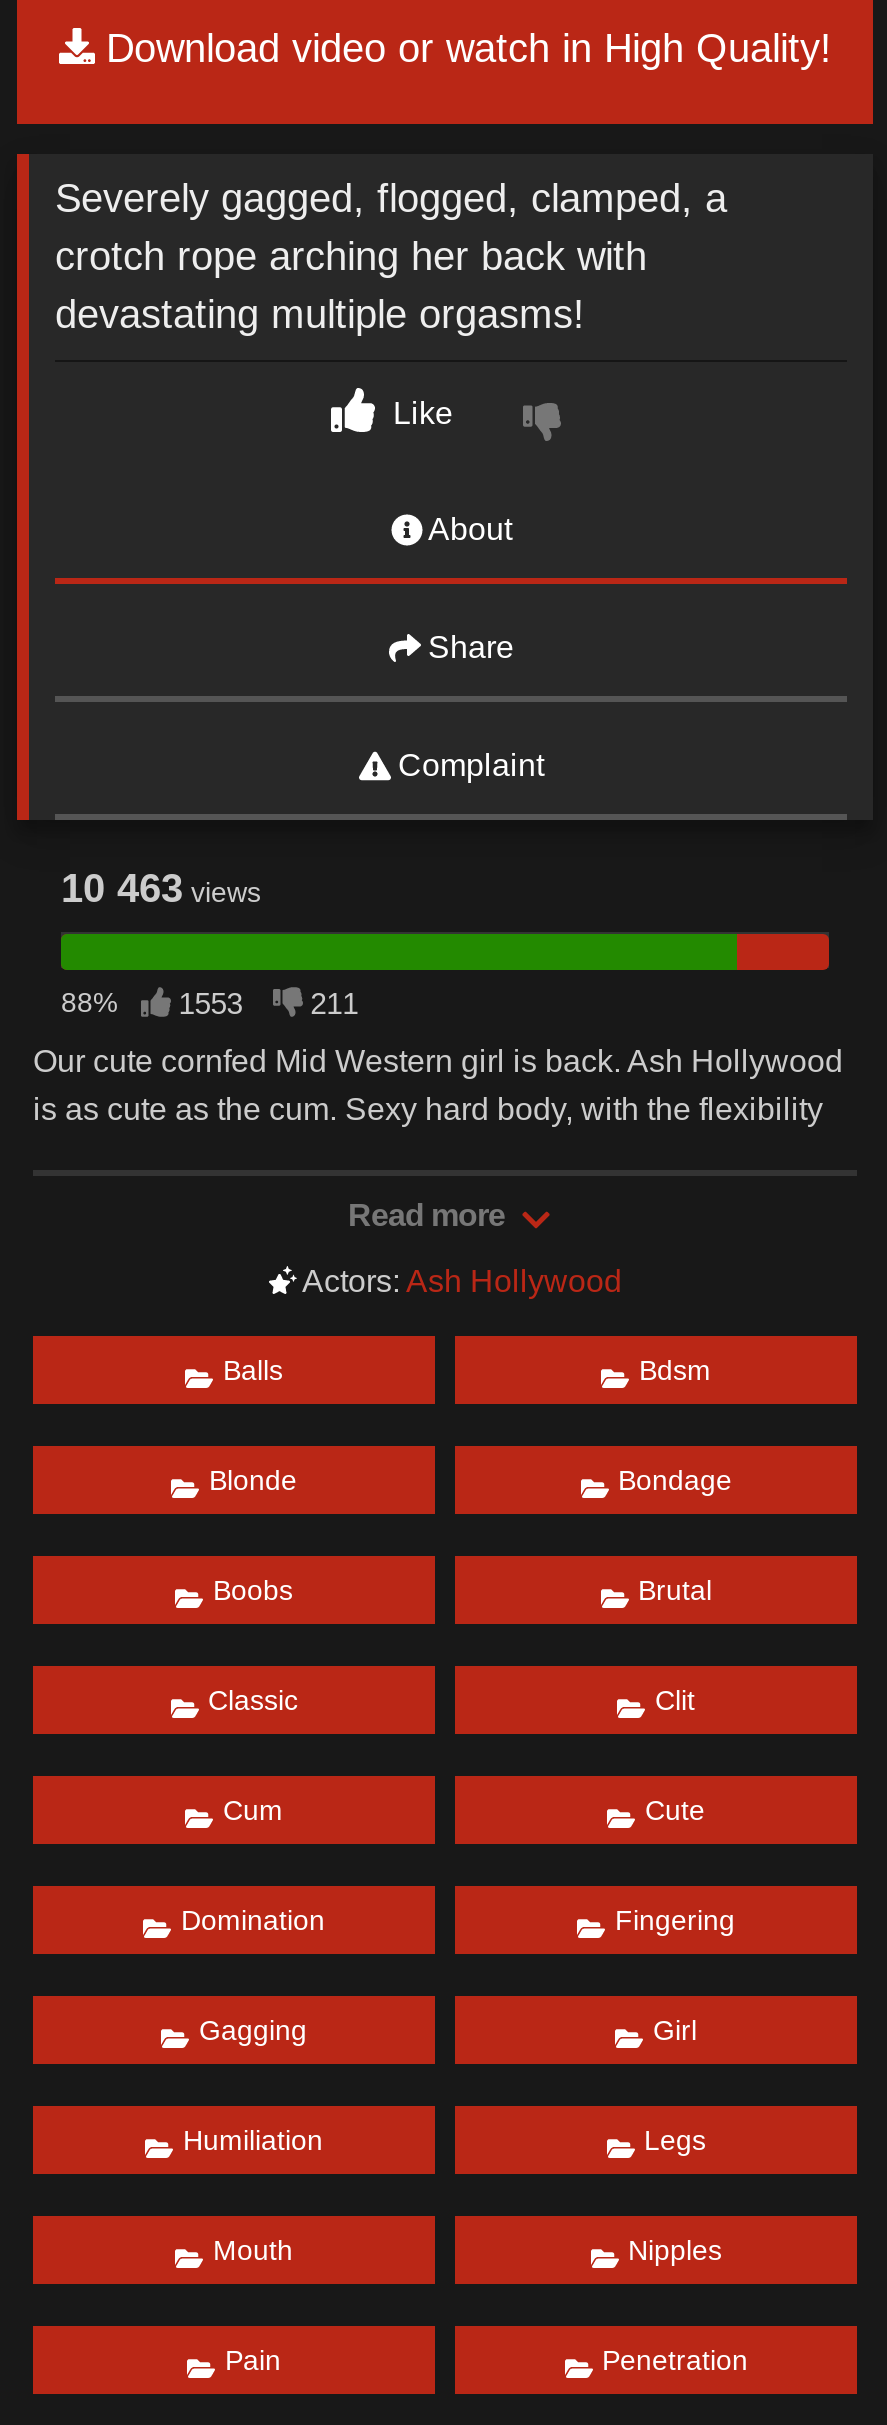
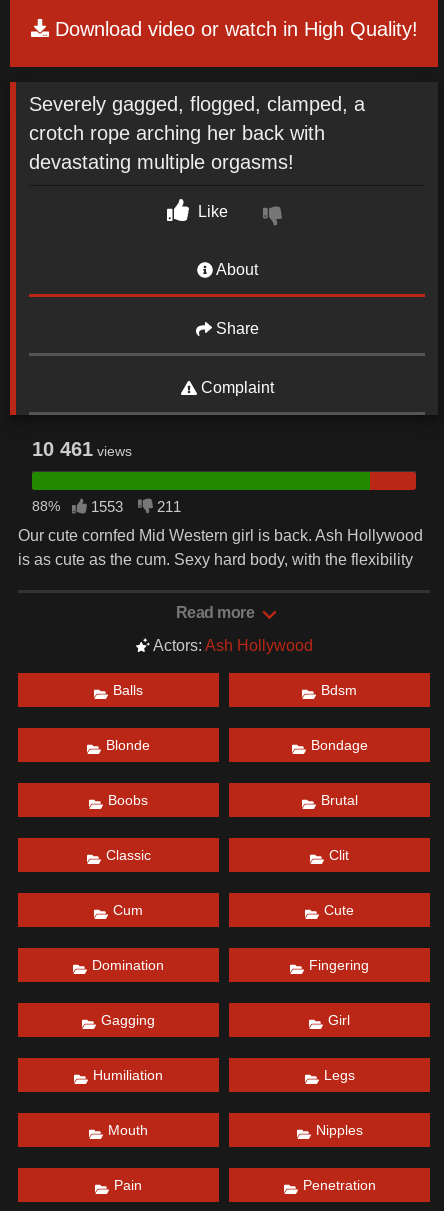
[61,865,261,909] 10 463 views -> [32,438,132,460] 10 461 views

